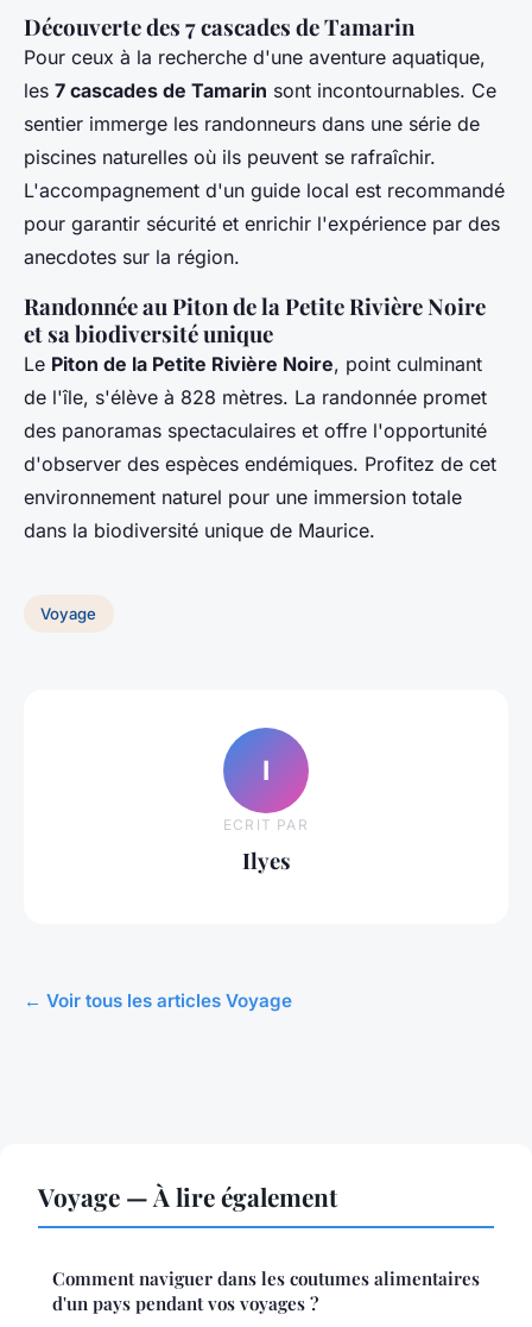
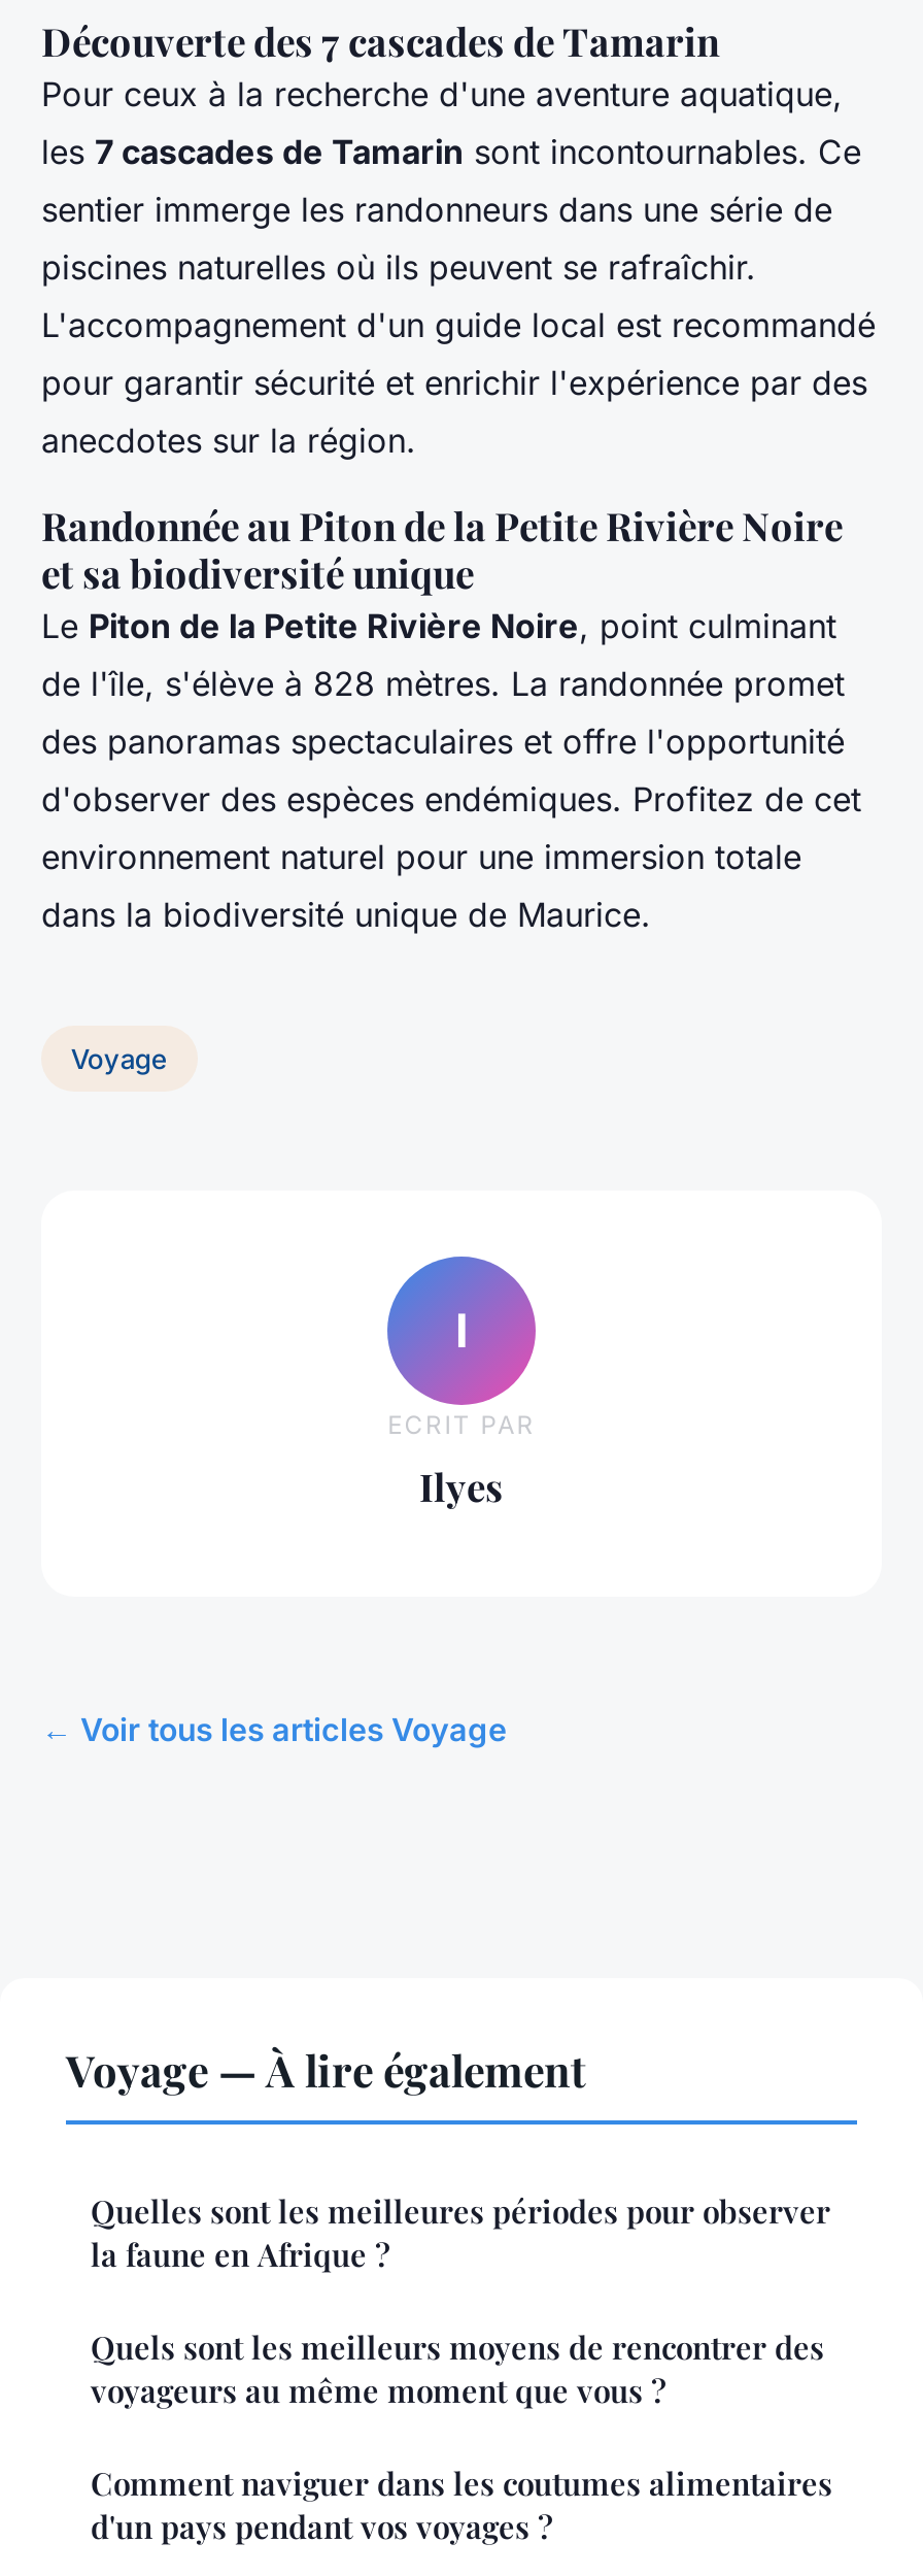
none -> [91,2190,830,2411] Quelles sont les meilleures périodes pour observer | la faune en Afrique ? | Quels sont les meilleurs moyens de rencontrer des | voyageurs au même moment que vous ?

